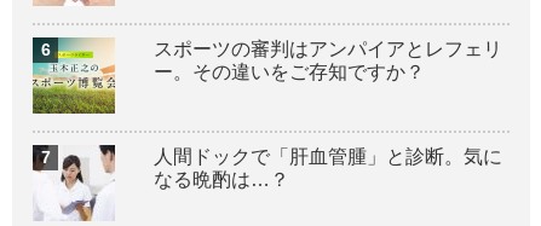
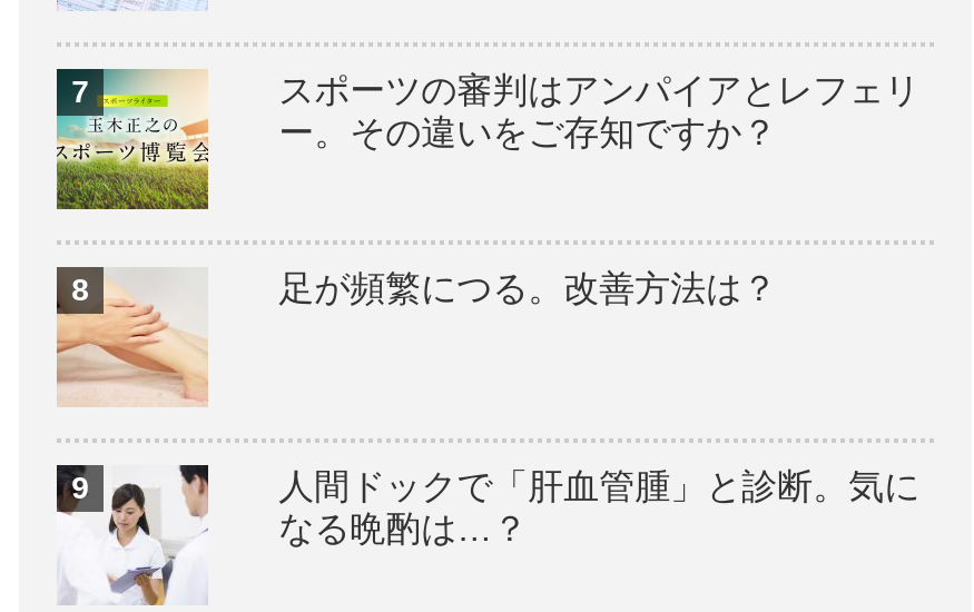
none -> [55,267,777,407] [image] | 足が頻繁につる。改善方法は？

